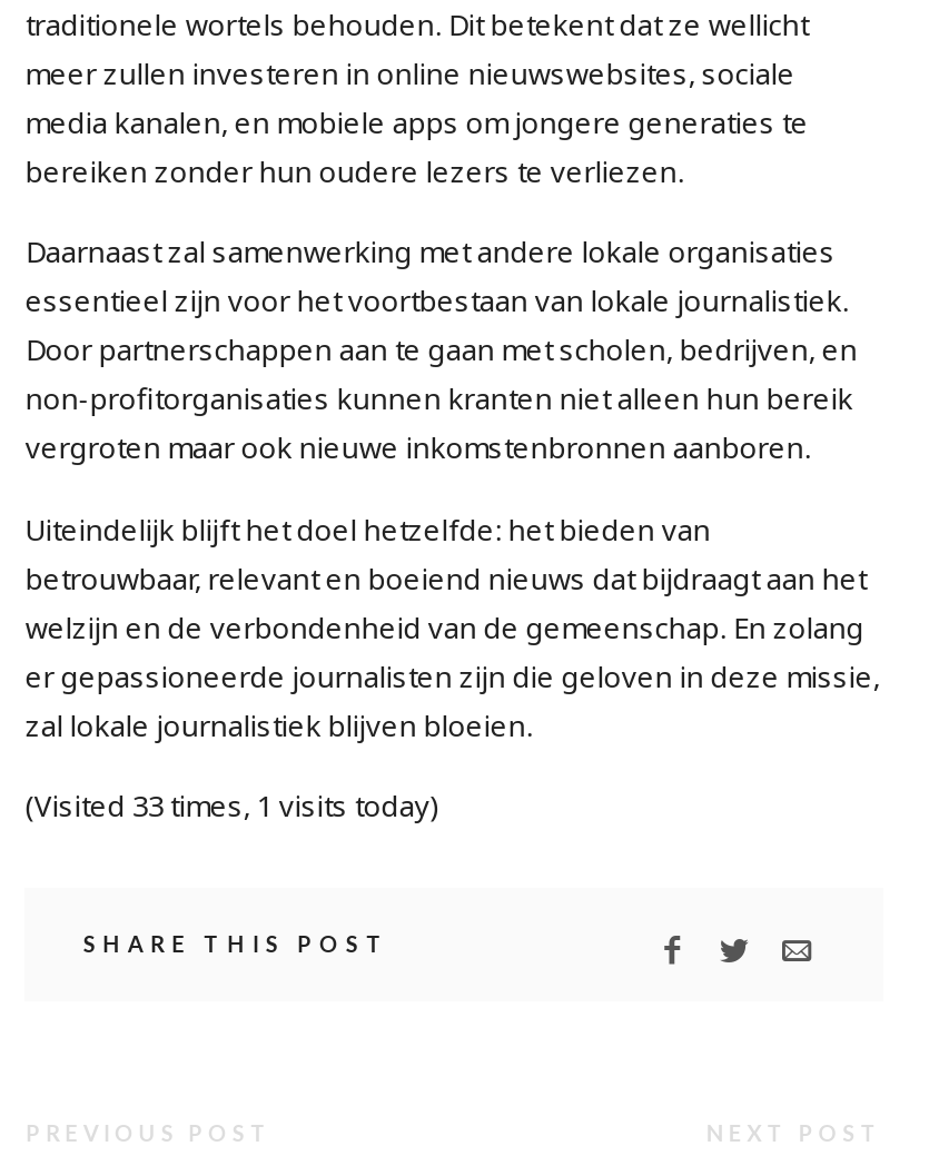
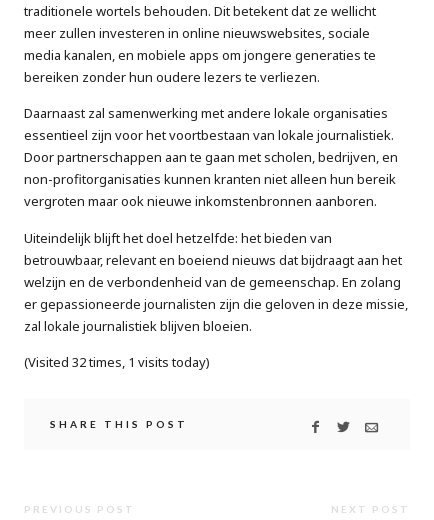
[25,786,439,826] (Visited 33 times, 1 visits today) -> [24,353,210,371] (Visited 32 times, 1 visits today)

